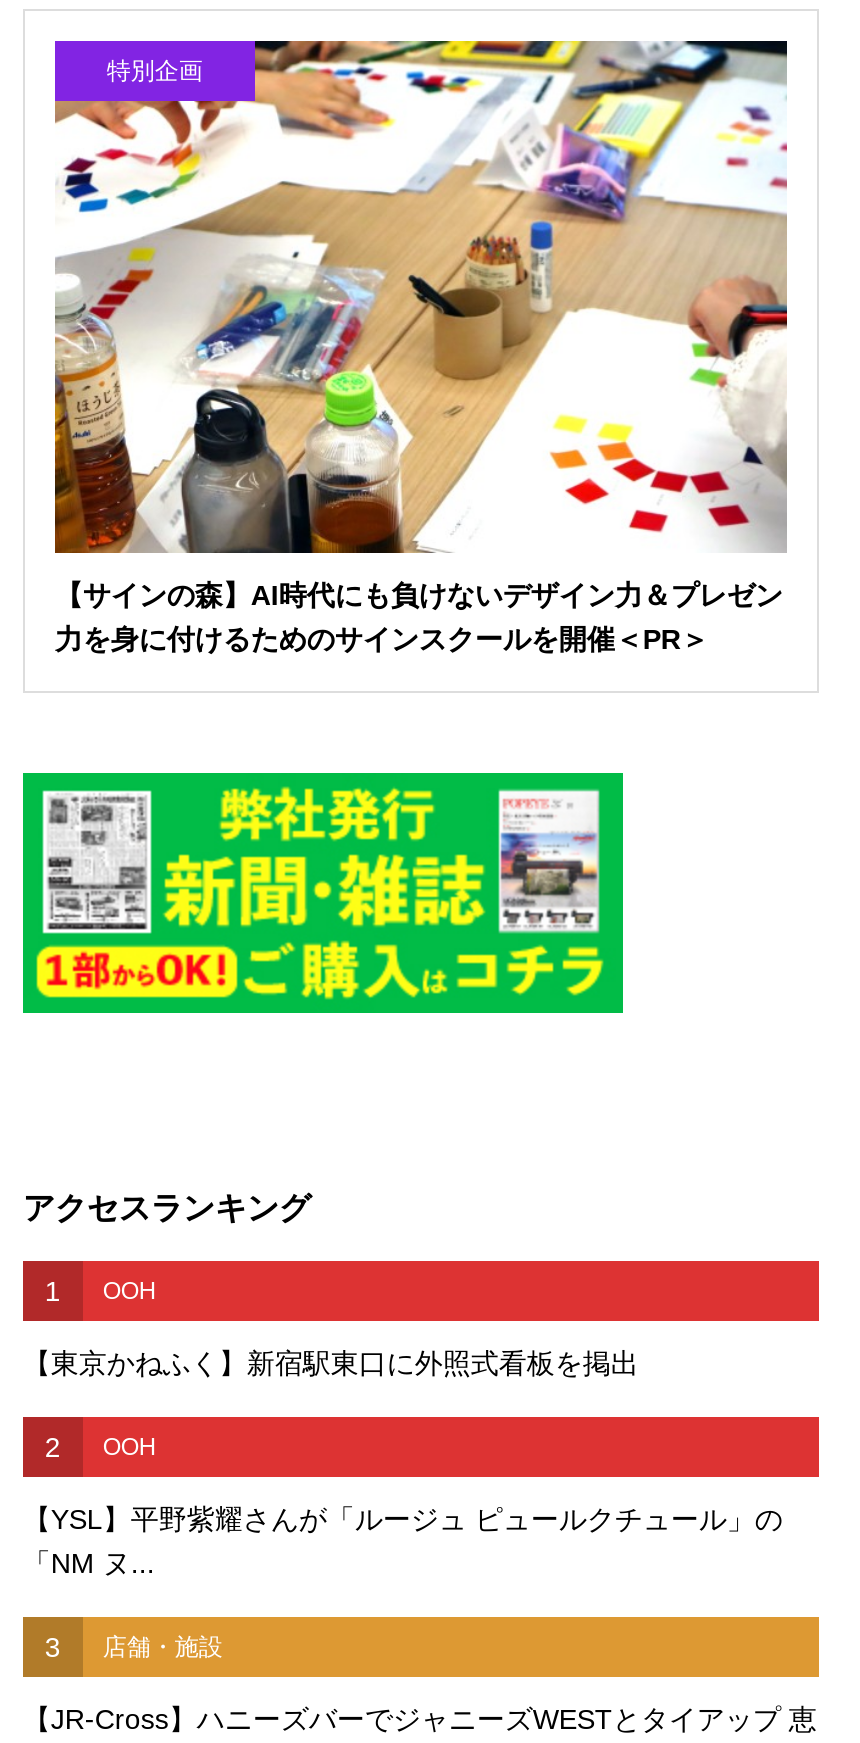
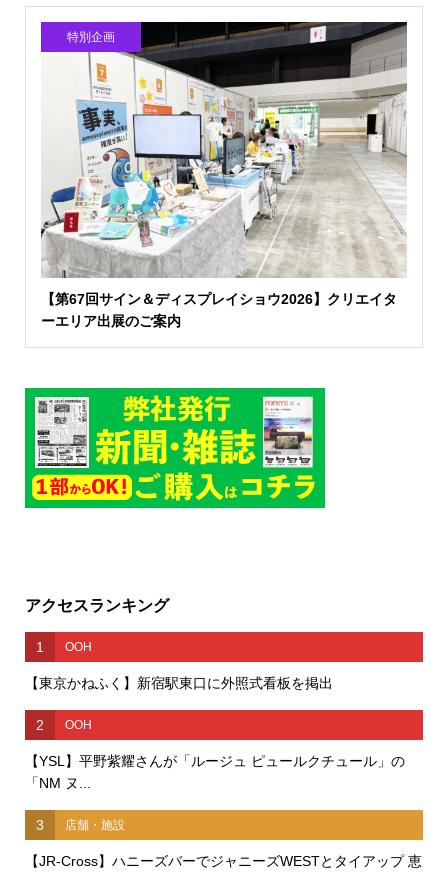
[53,39,787,656] [image] | 【サインの森】AI時代にも負けないデザイン力＆プレゼン | 力を身に付けるためのサインスクールを開催＜PR＞ -> [40,21,408,329] [image] | 【第67回サイン＆ディスプレイショウ2026】クリエイタ | ーエリア出展のご案内

